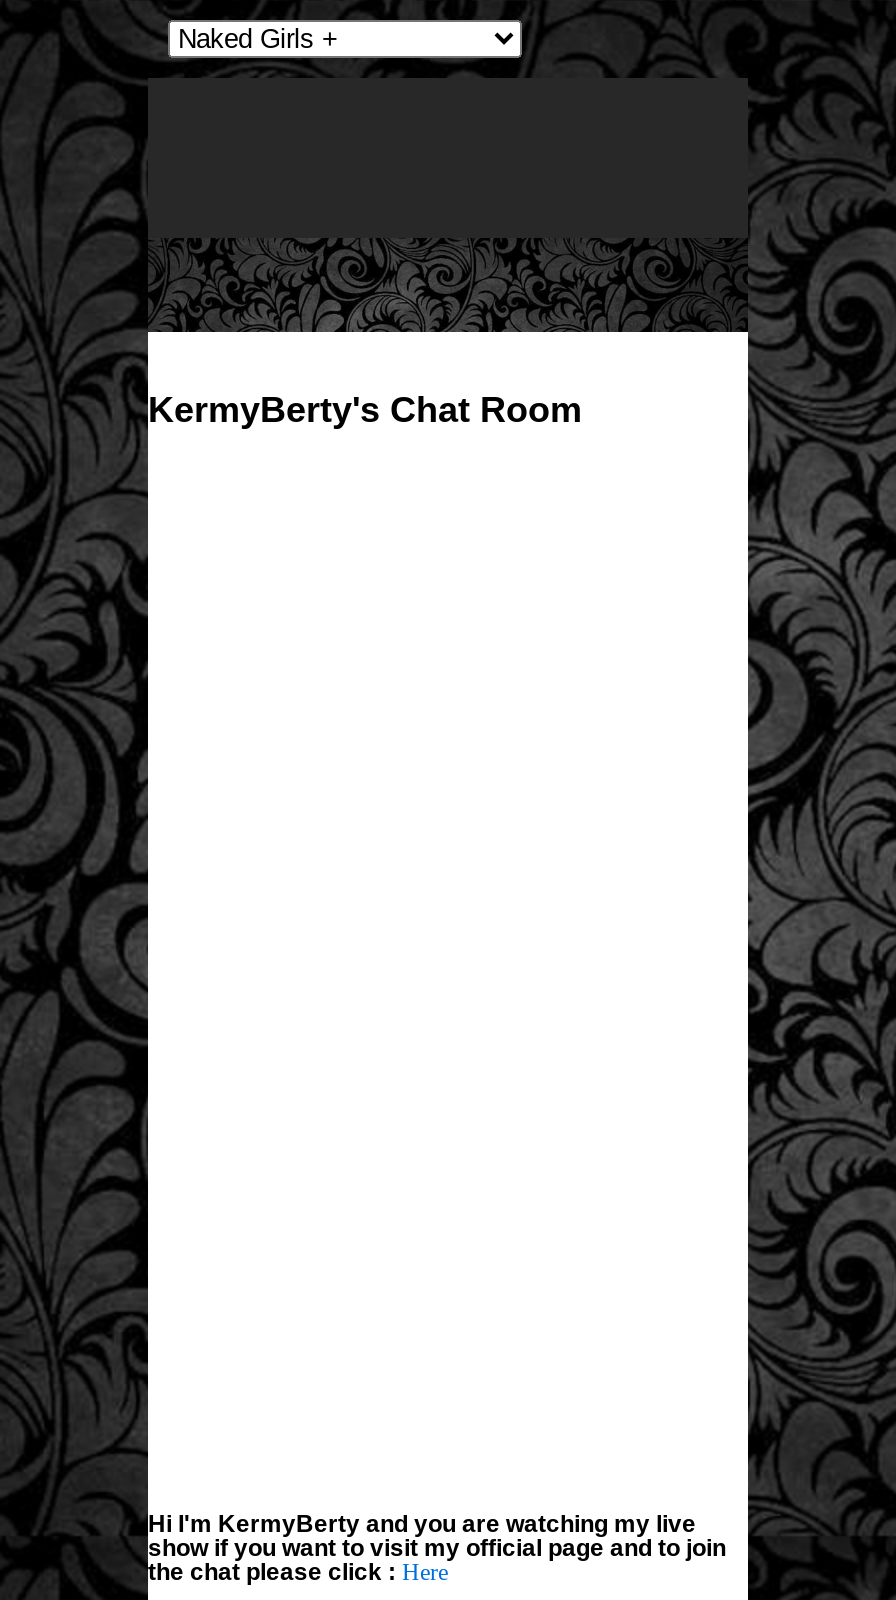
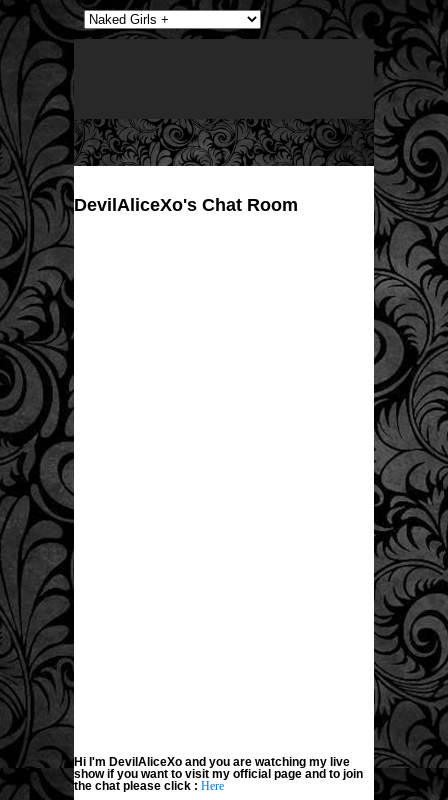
[148,390,582,430] KermyBerty's Chat Room -> [74,195,298,215] DevilAliceXo's Chat Room
[148,1510,696,1538] Hi I'm KermyBerty and you are watching my live -> [74,755,350,769] Hi I'm DevilAliceXo and you are watching my live

